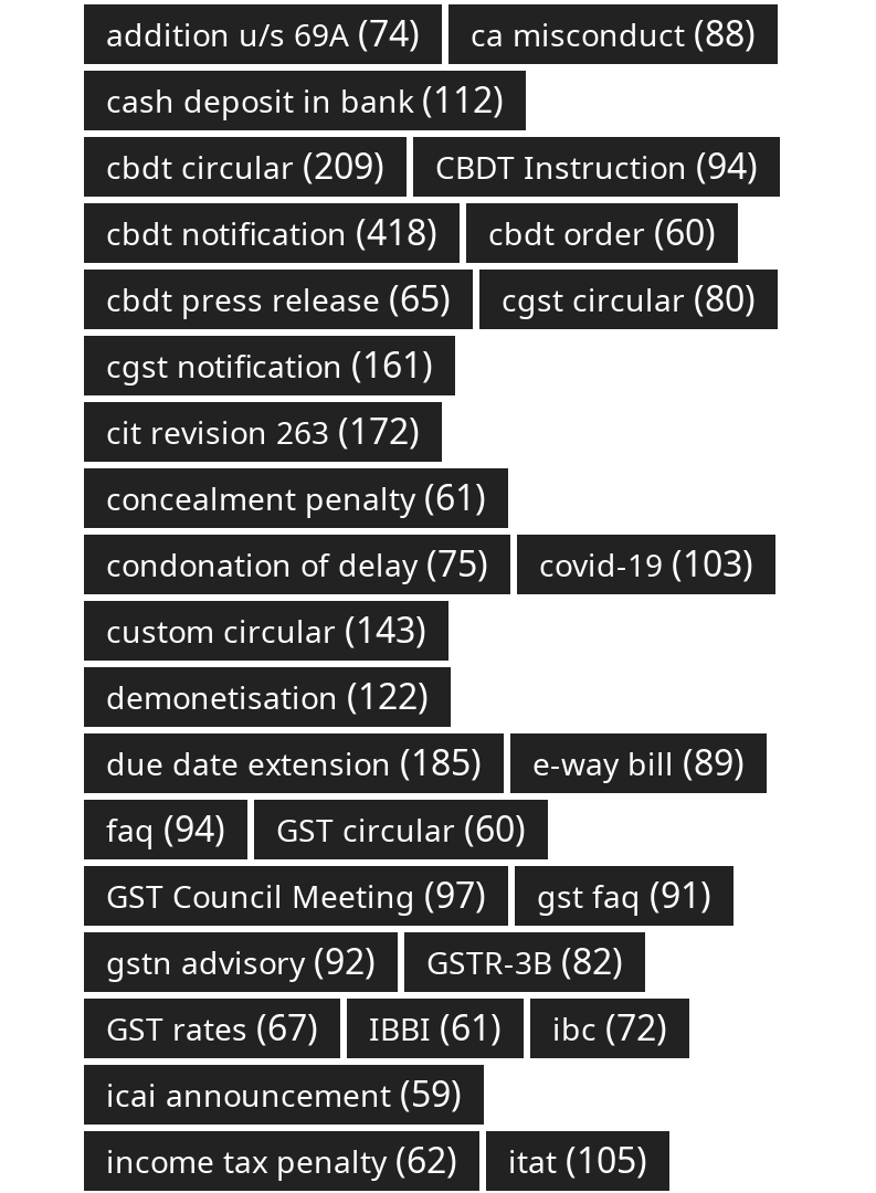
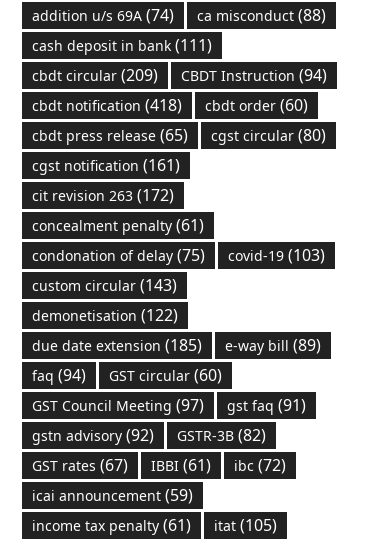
[106,75,504,123] cash deposit in bank (112) -> [32,34,212,56] cash deposit in bank (111)
[106,1135,457,1184] income tax penalty (62) -> [32,514,191,536] income tax penalty (61)

